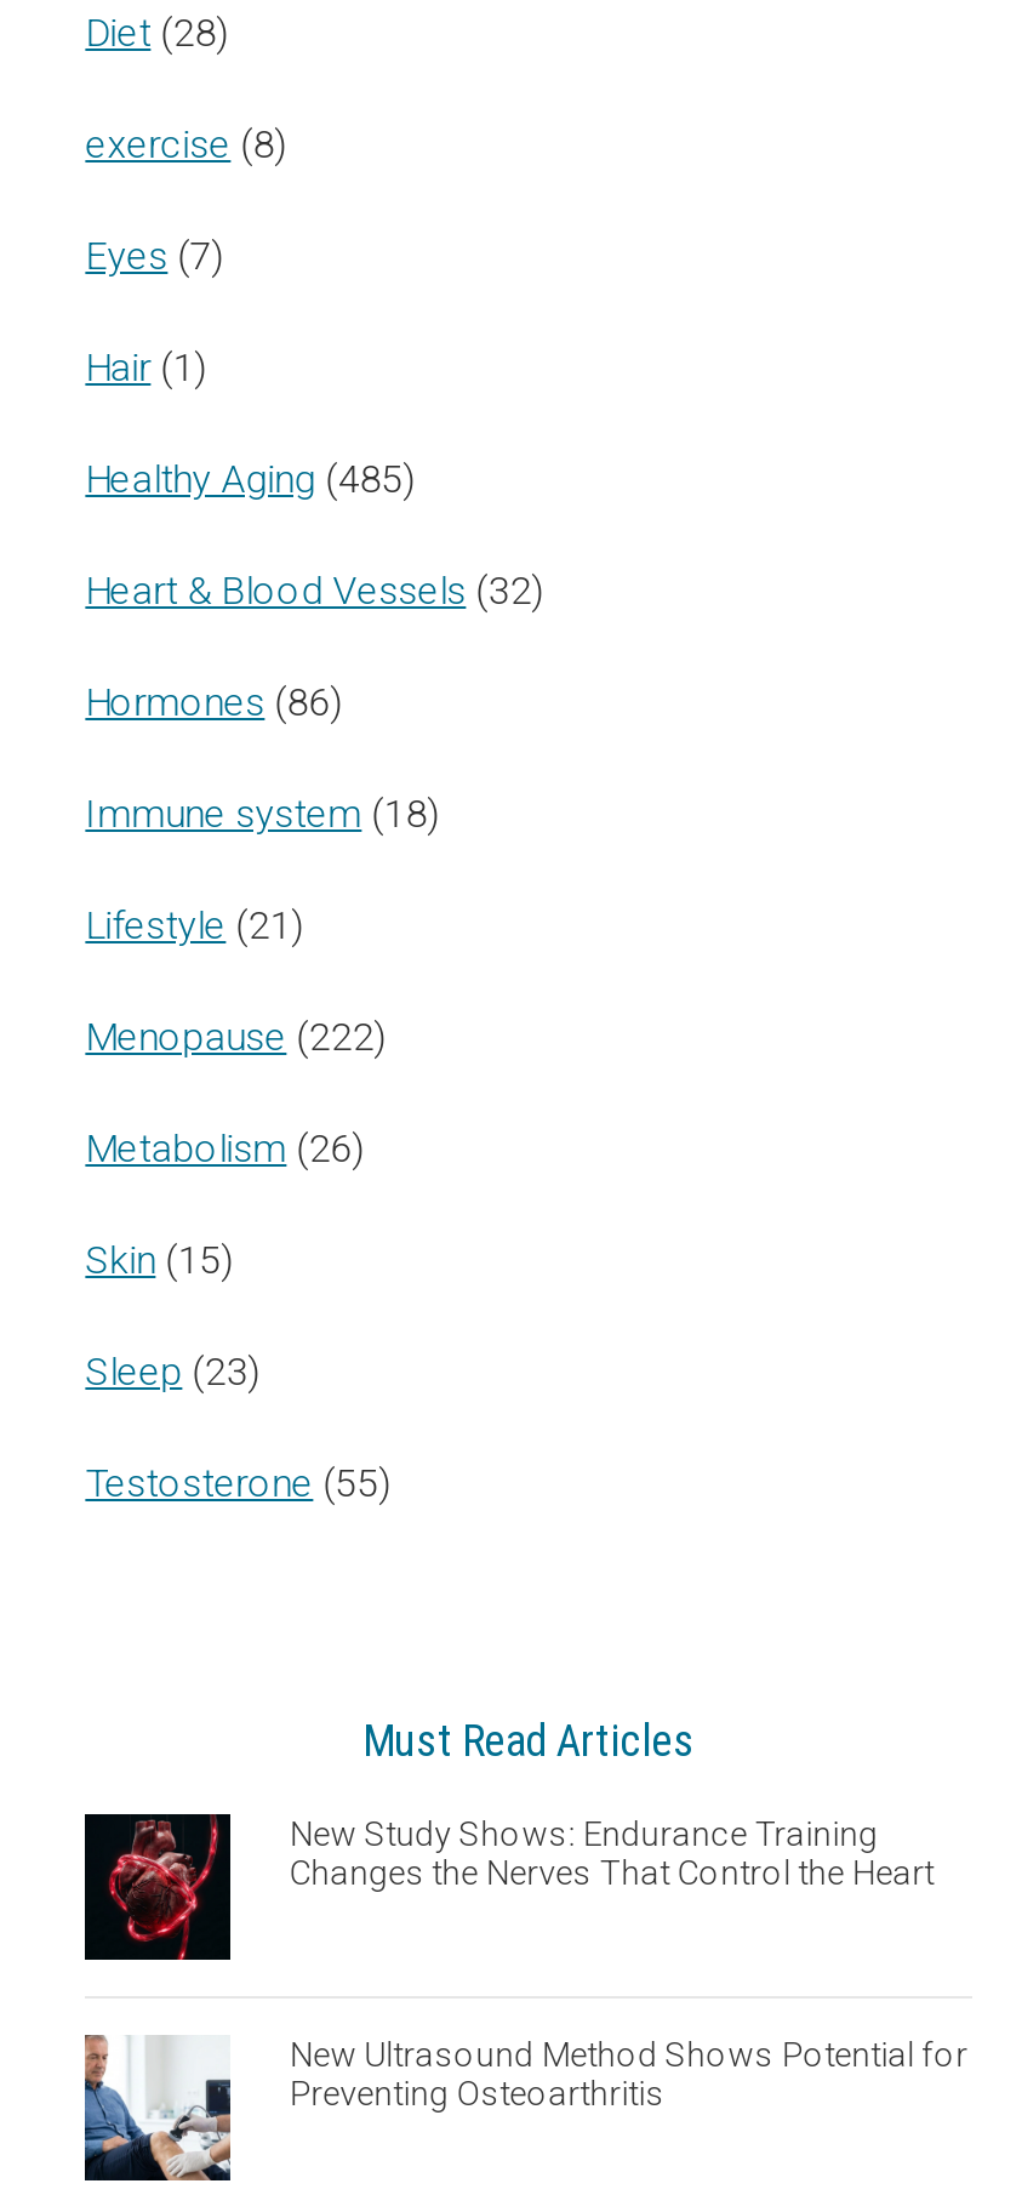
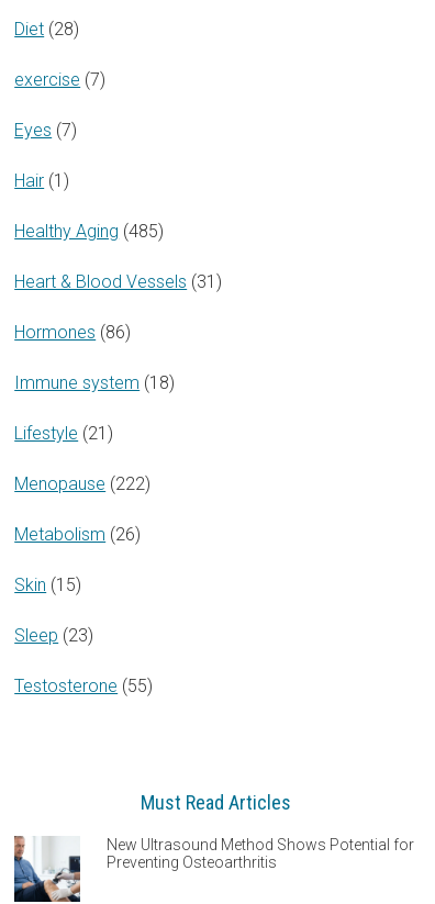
[85,122,287,168] exercise (8) -> [15,70,106,90] exercise (7)
[85,568,544,614] Heart & Blood Vessels (32) -> [15,272,222,293] Heart & Blood Vessels (31)
[82,1812,934,1962] [image] | New Study Shows: Endurance Training | Changes the Nerves That Control the Heart -> none

